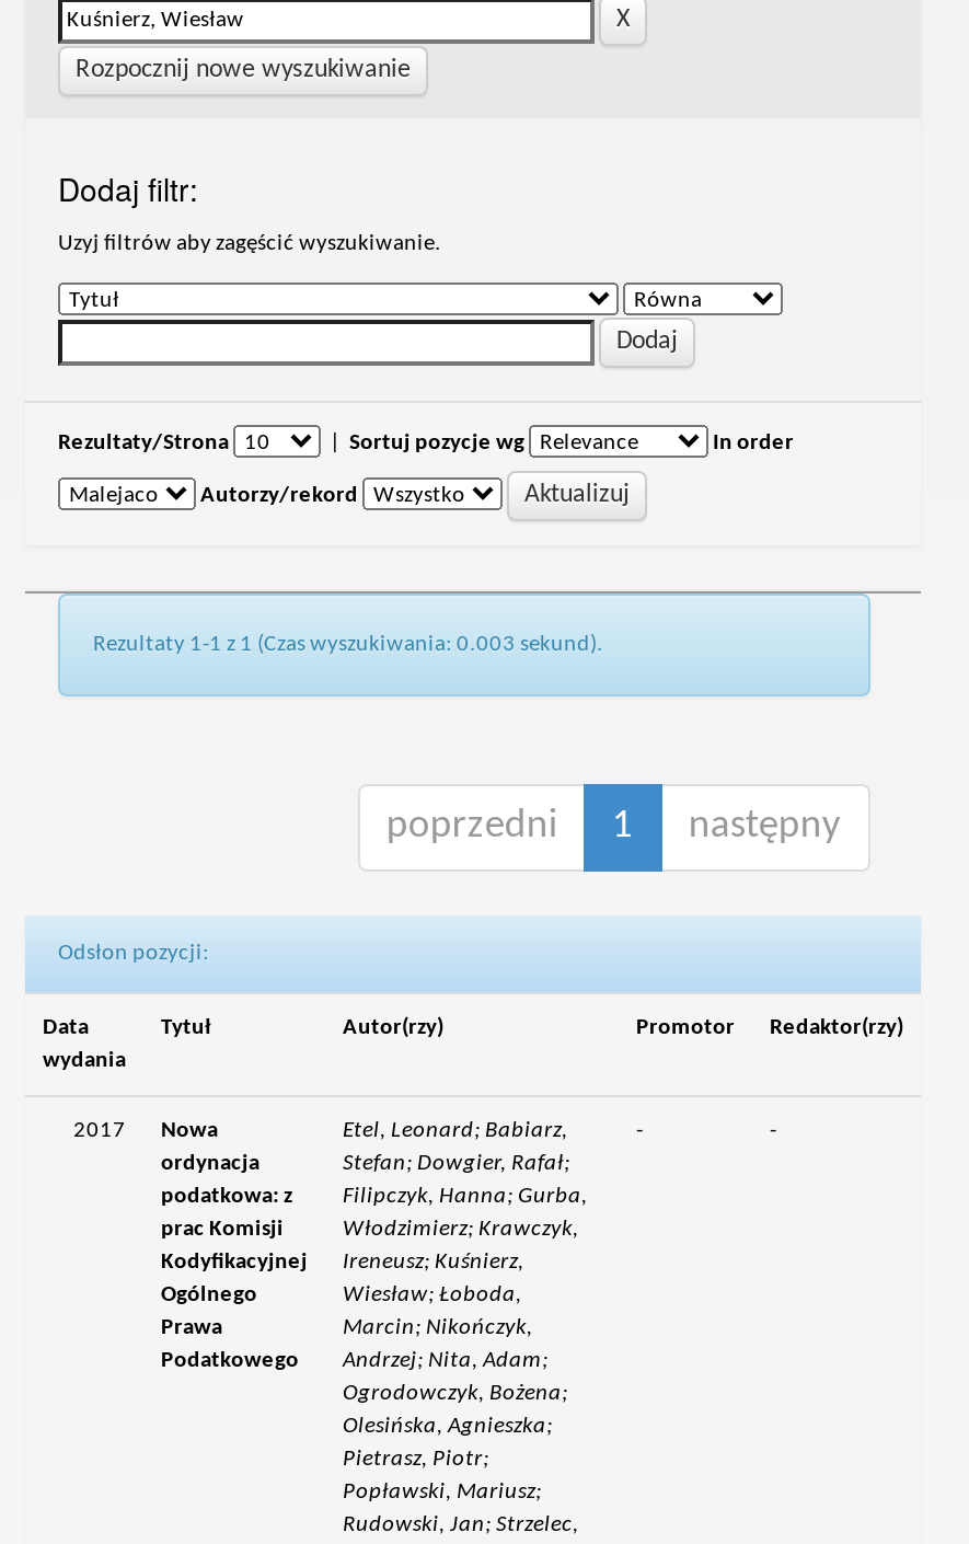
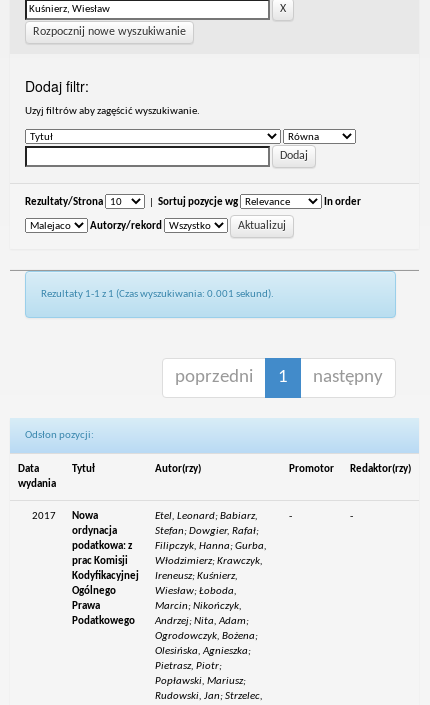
[93,633,603,657] Rezultaty 1-1 z 1 (Czas wyszukiwania: 0.003 sekund). -> [41,289,274,300] Rezultaty 1-1 z 1 (Czas wyszukiwania: 0.001 sekund).

